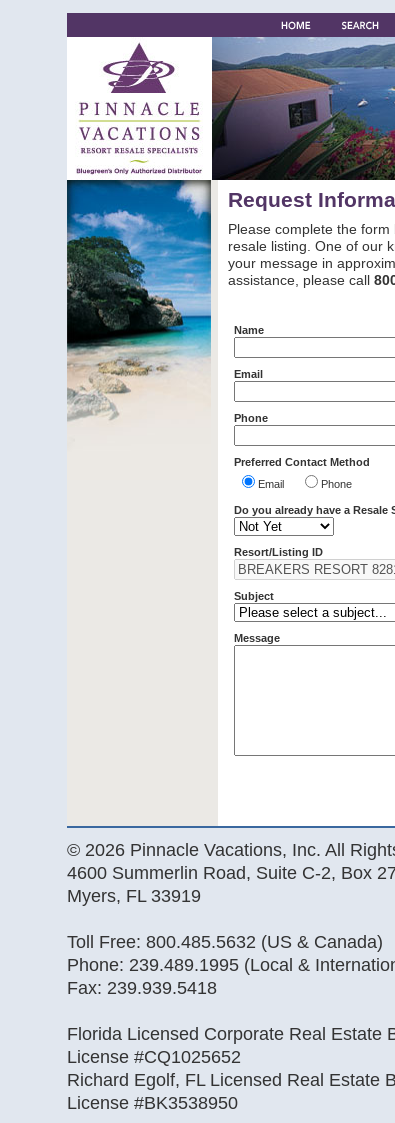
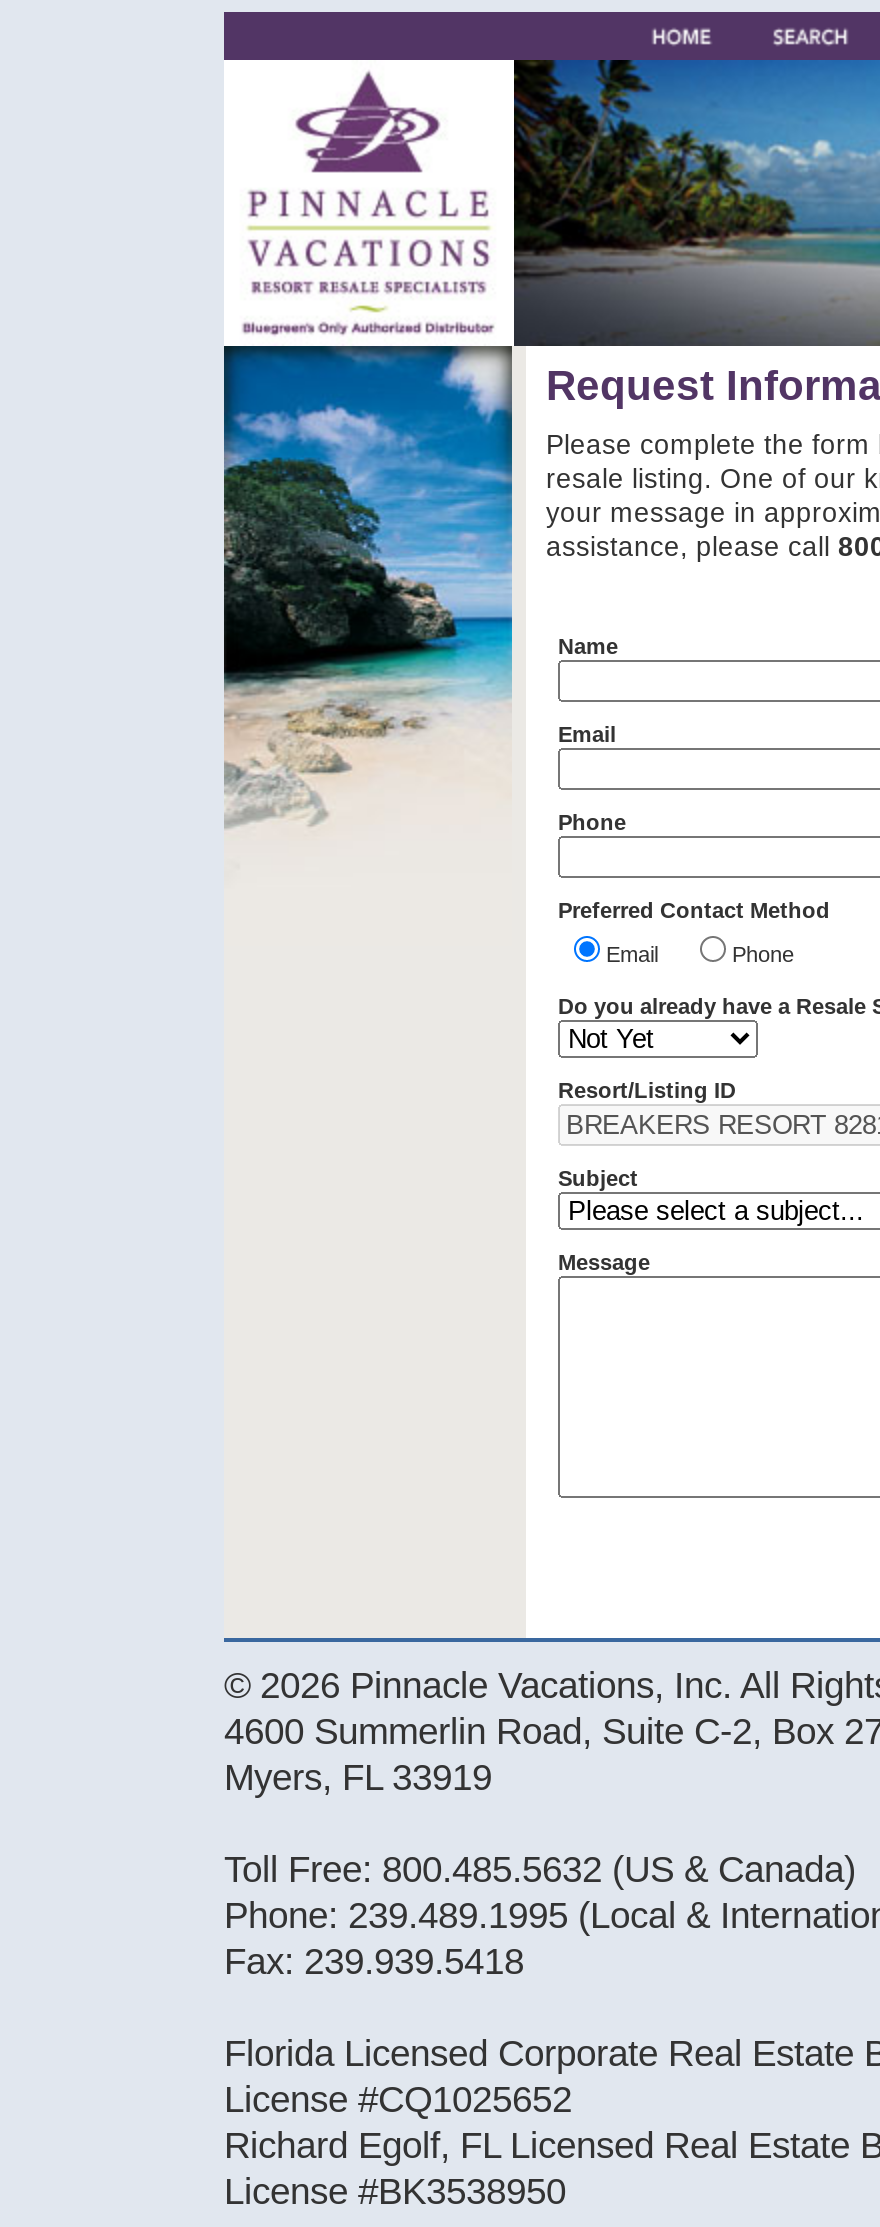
[211,36,392,179] [image] -> [512,58,874,346] [image]

